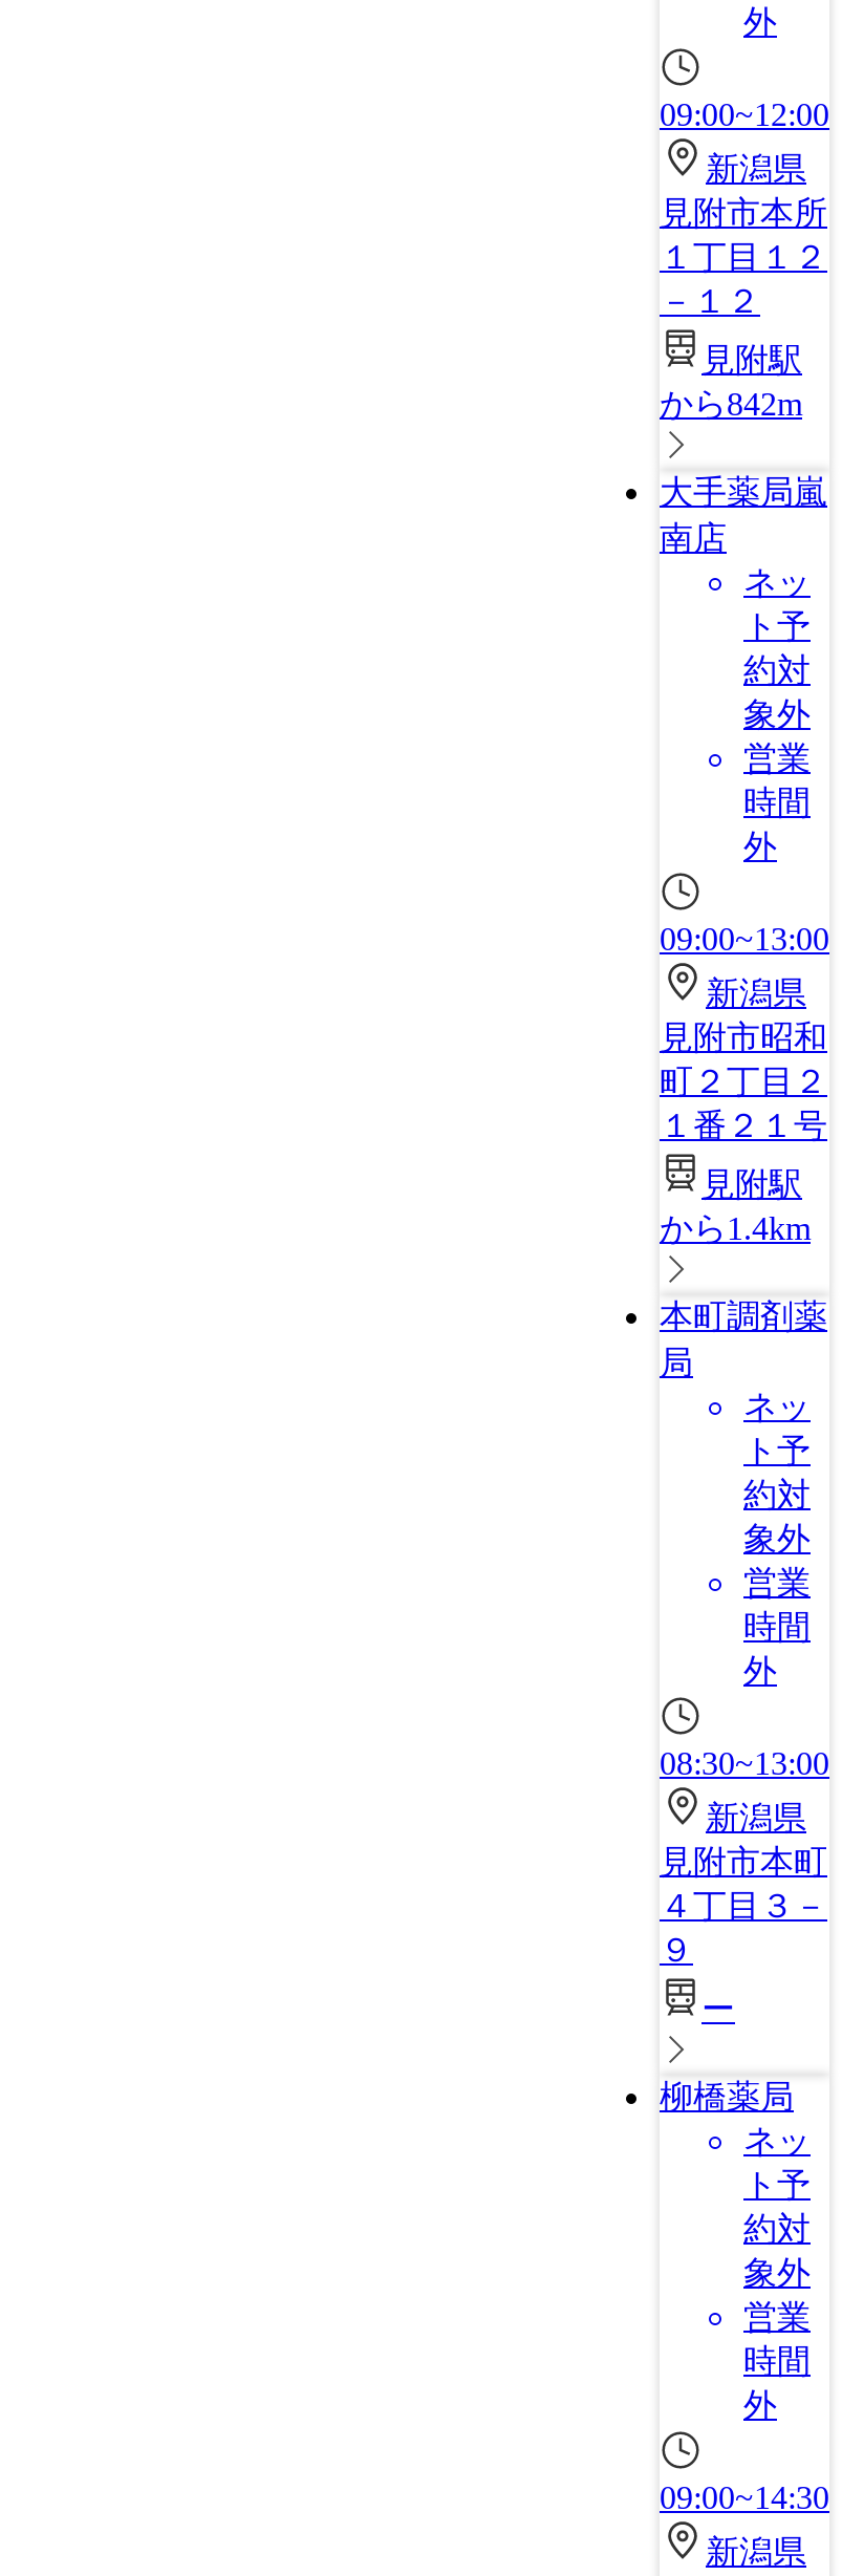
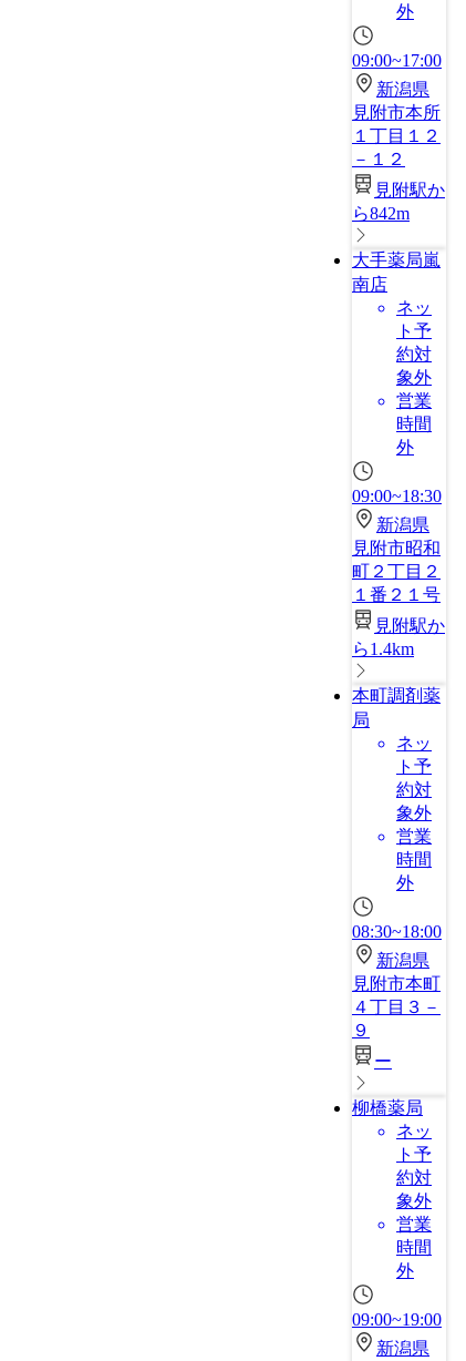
[660,96,829,132] 09:00~12:00 -> [352,51,442,70] 09:00~17:00
[660,921,829,957] 09:00~13:00 -> [352,487,442,505] 09:00~18:30
[660,1745,829,1781] 08:30~13:00 -> [352,922,442,941] 08:30~18:00
[660,2480,829,2515] 09:00~14:30 -> [352,1310,442,1329] 09:00~19:00

